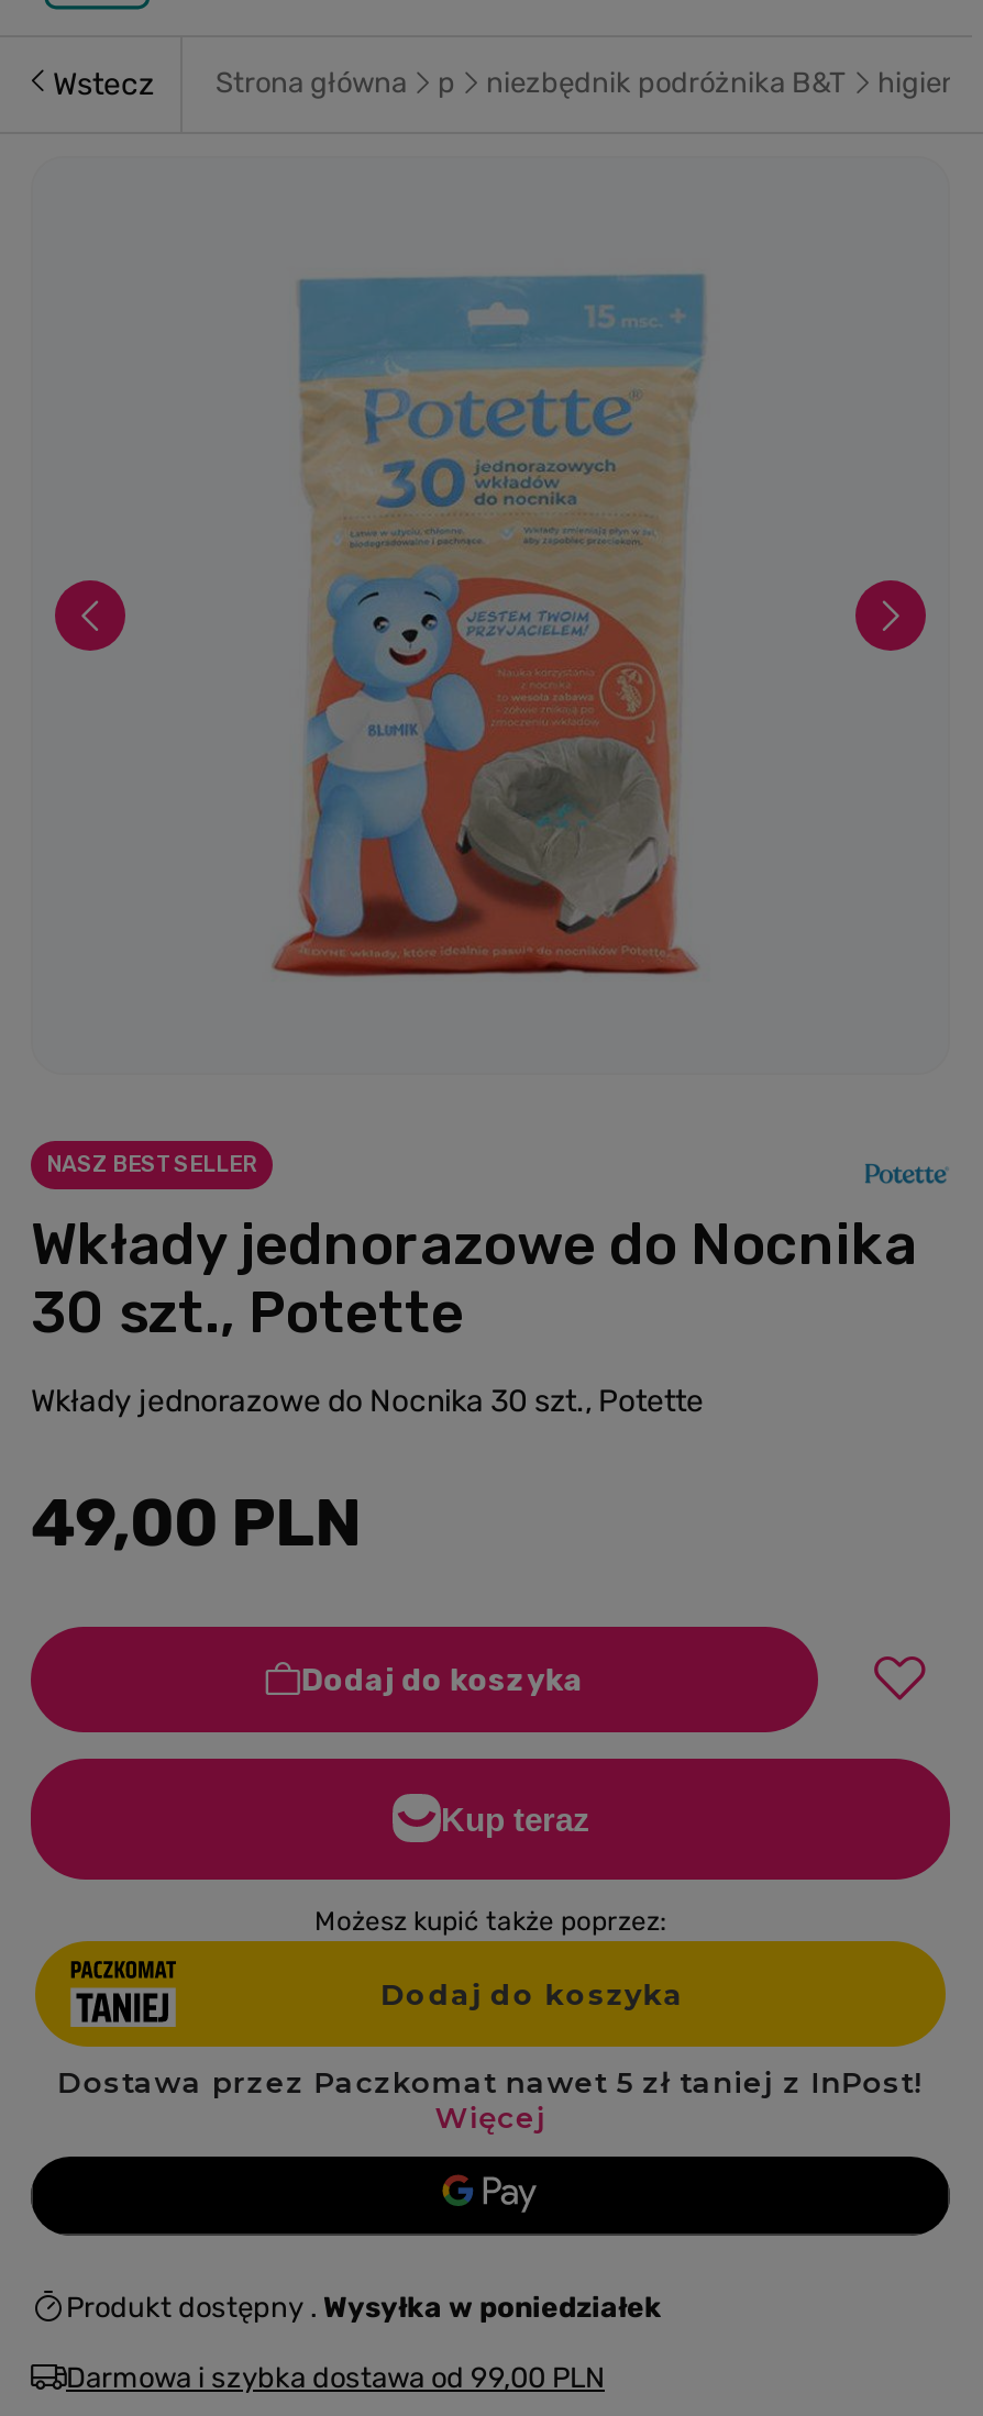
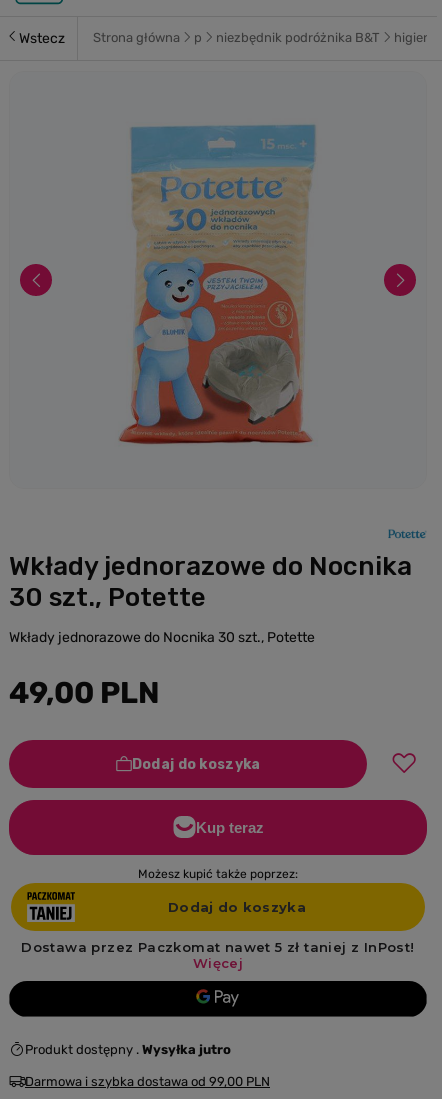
[46,1152,257,1178] NASZ BESTSELLER -> none
[66,2291,662,2324] Produkt dostępny Wysyłka w poniedziałek -> [25,1042,231,1057] Produkt dostępny Wysyłka jutro

